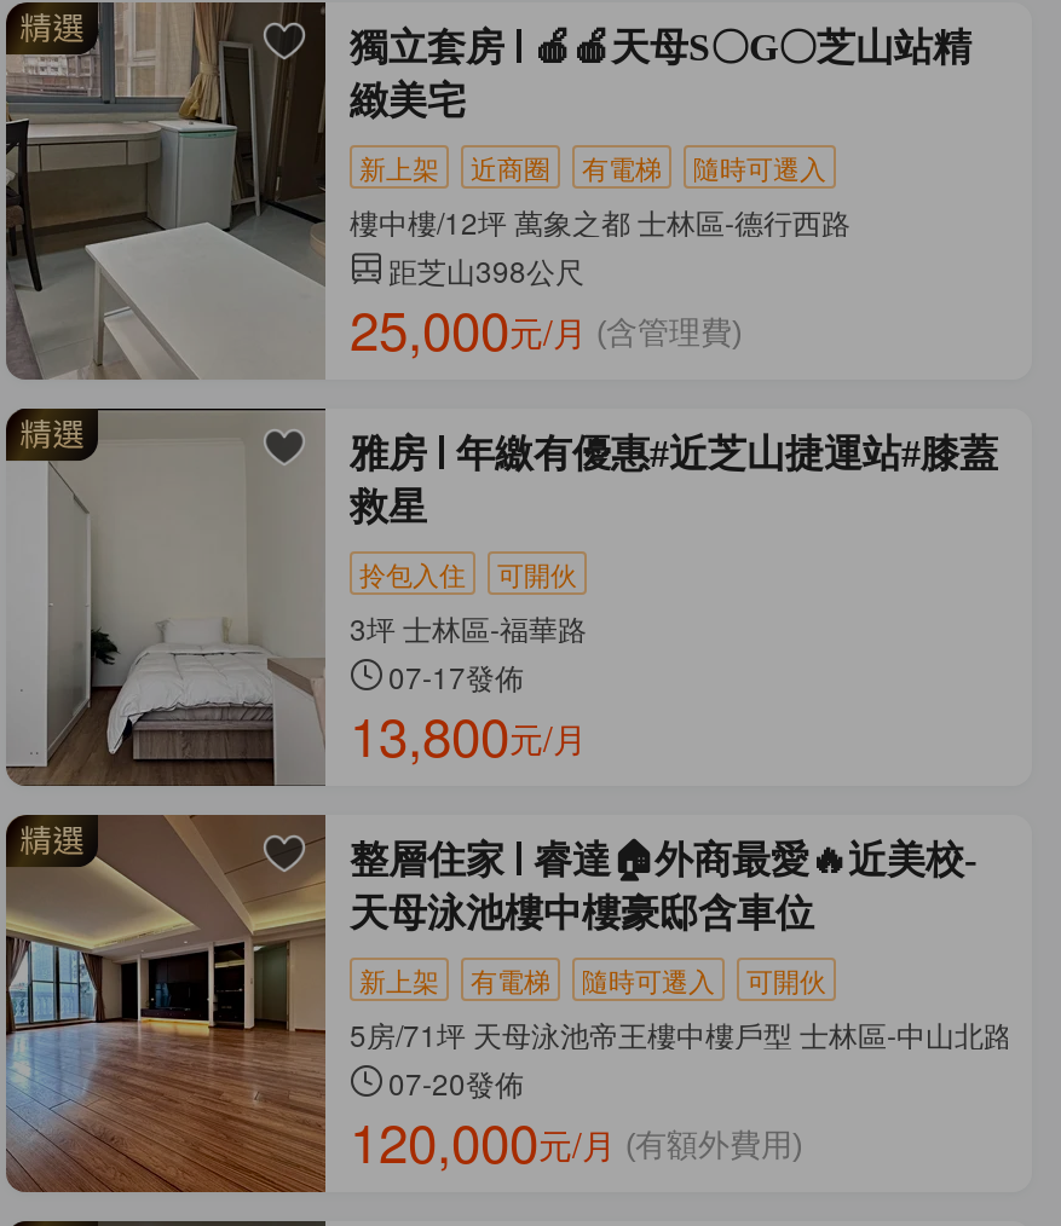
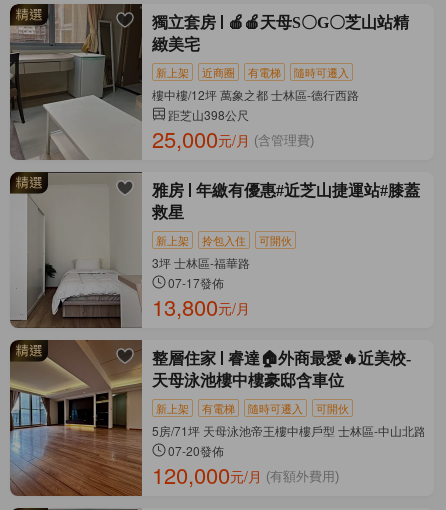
none -> [156,231,189,247] 新上架

